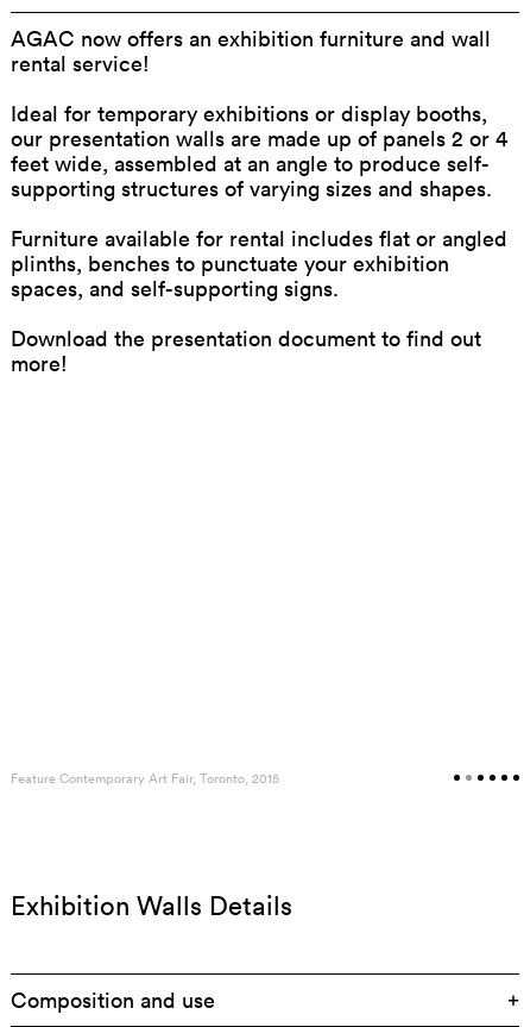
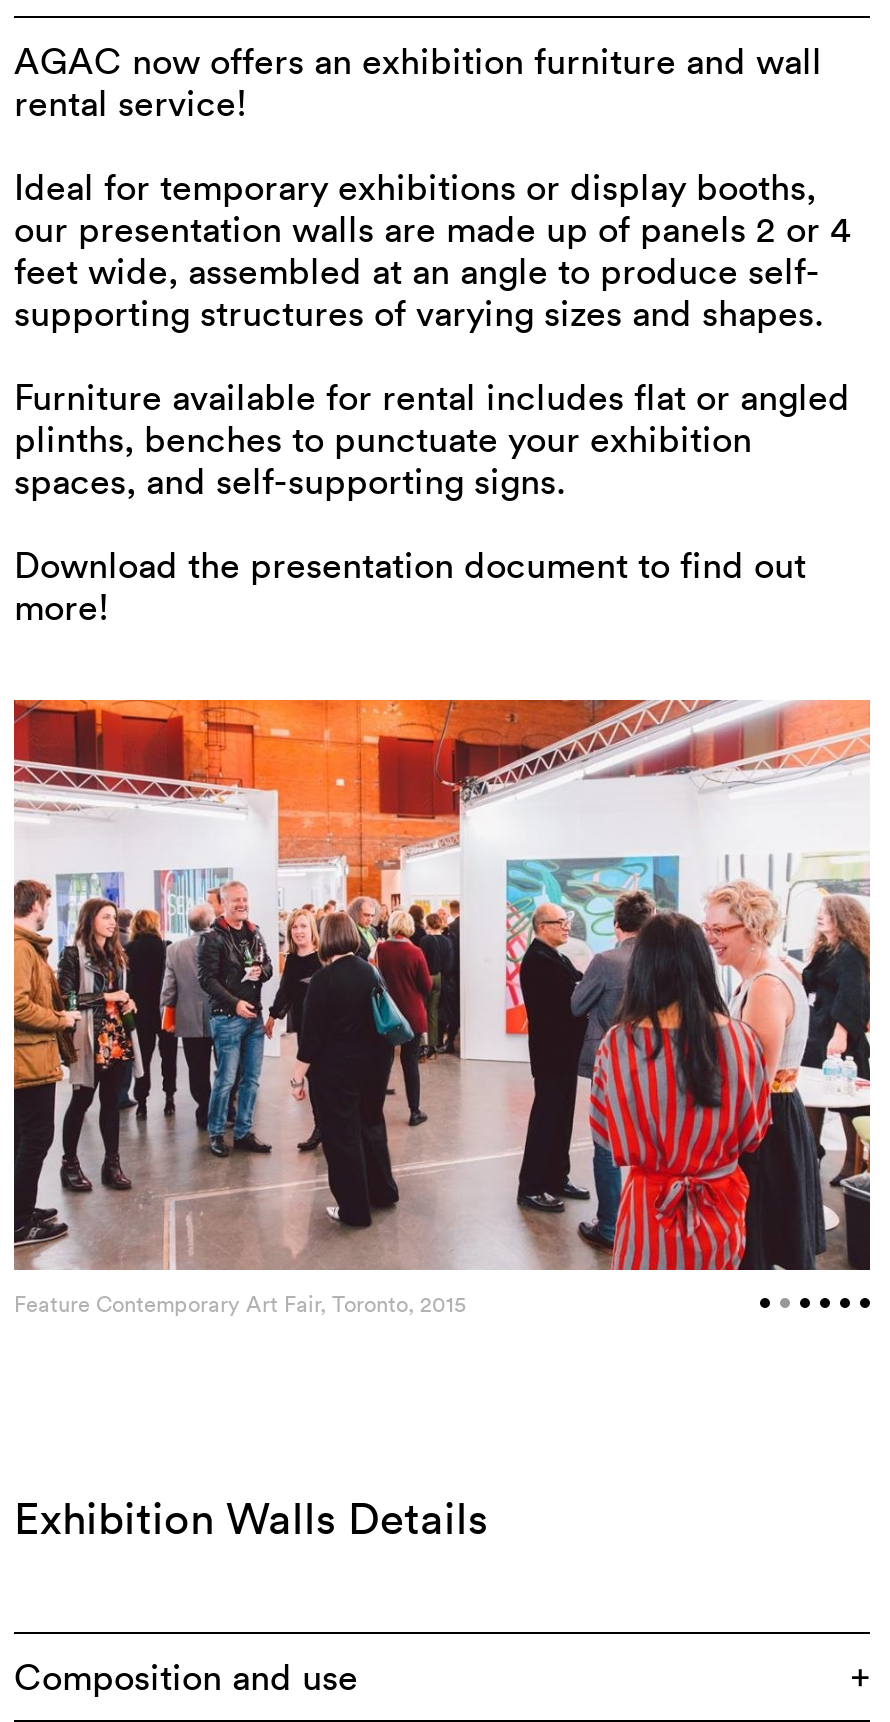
none -> [12,698,872,1272] [image]

